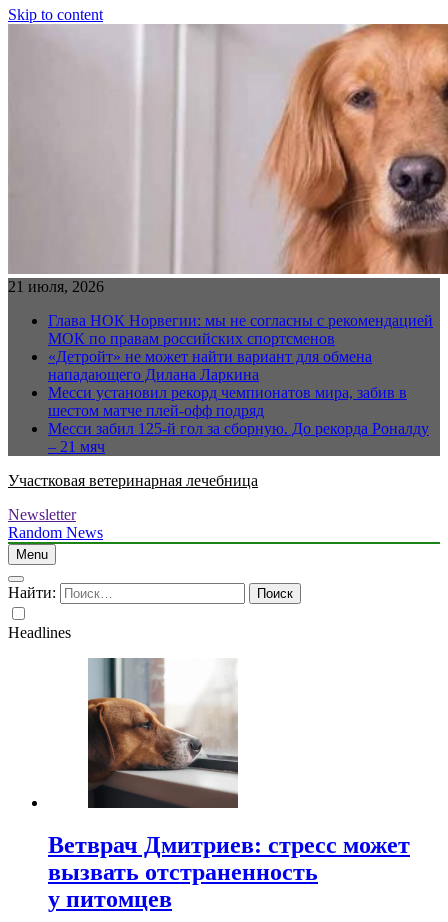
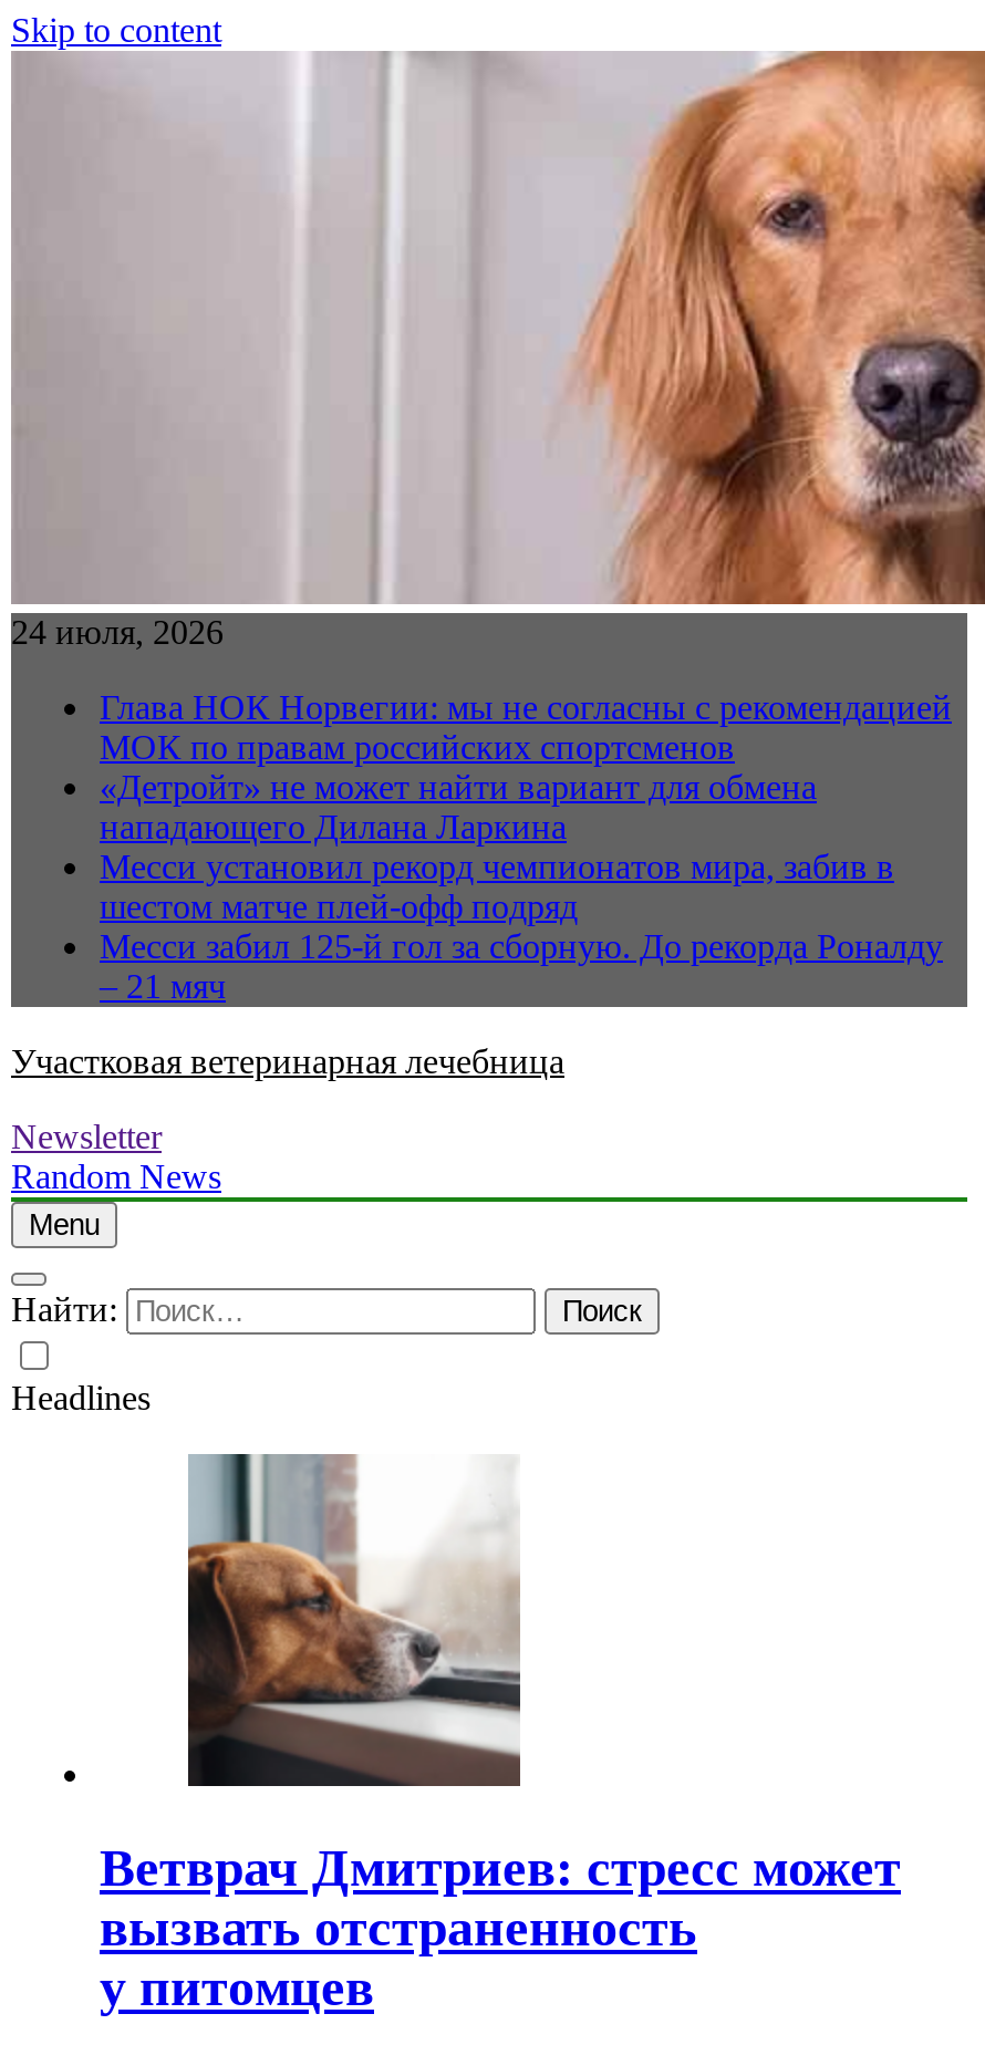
[8,278,104,295] 21 июля, 2026 -> [11,613,224,651] 24 июля, 2026

